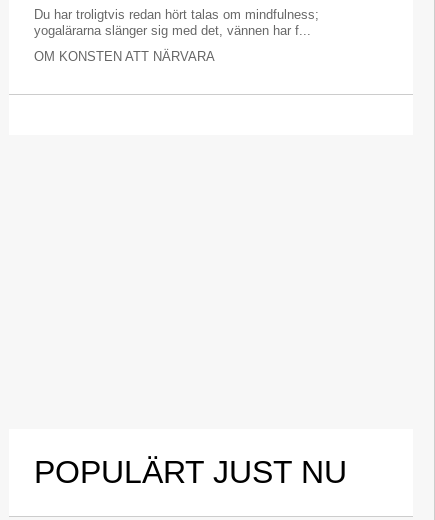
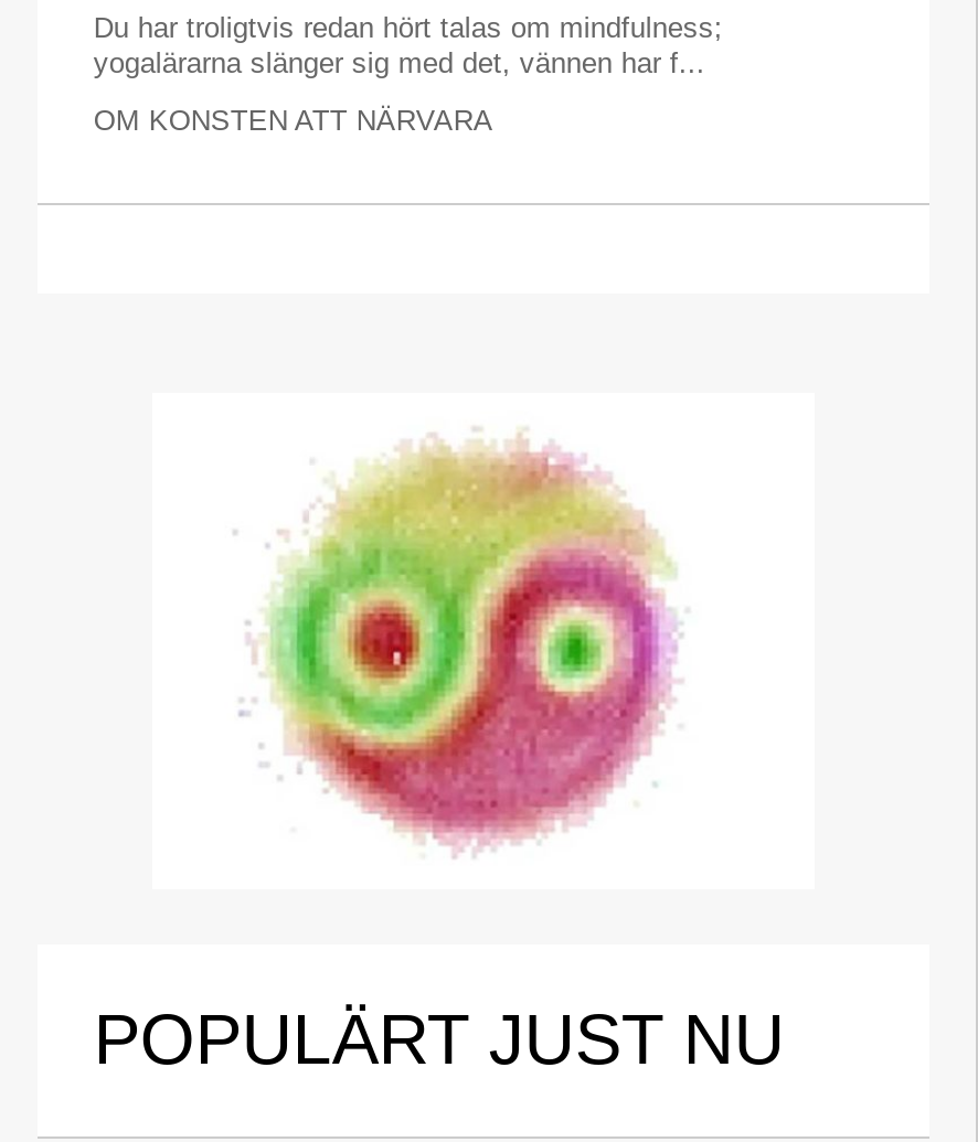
none -> [241,431,678,855] [image]

